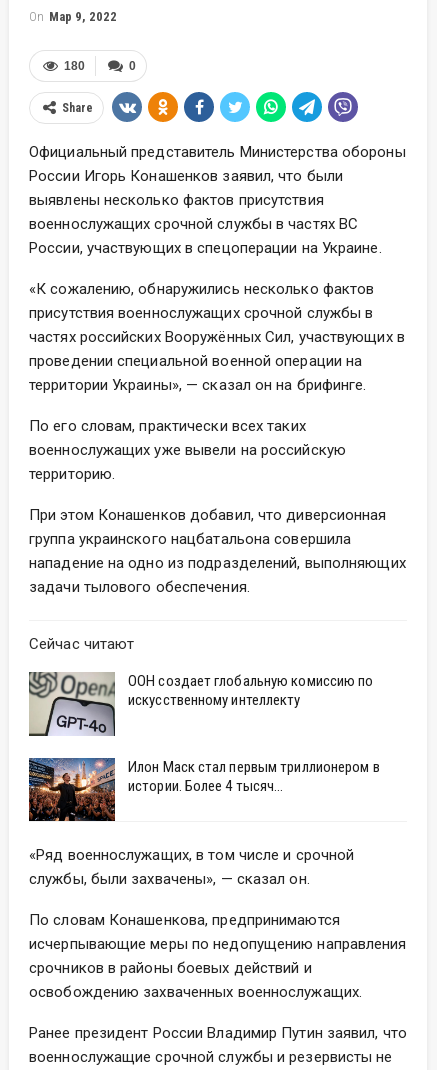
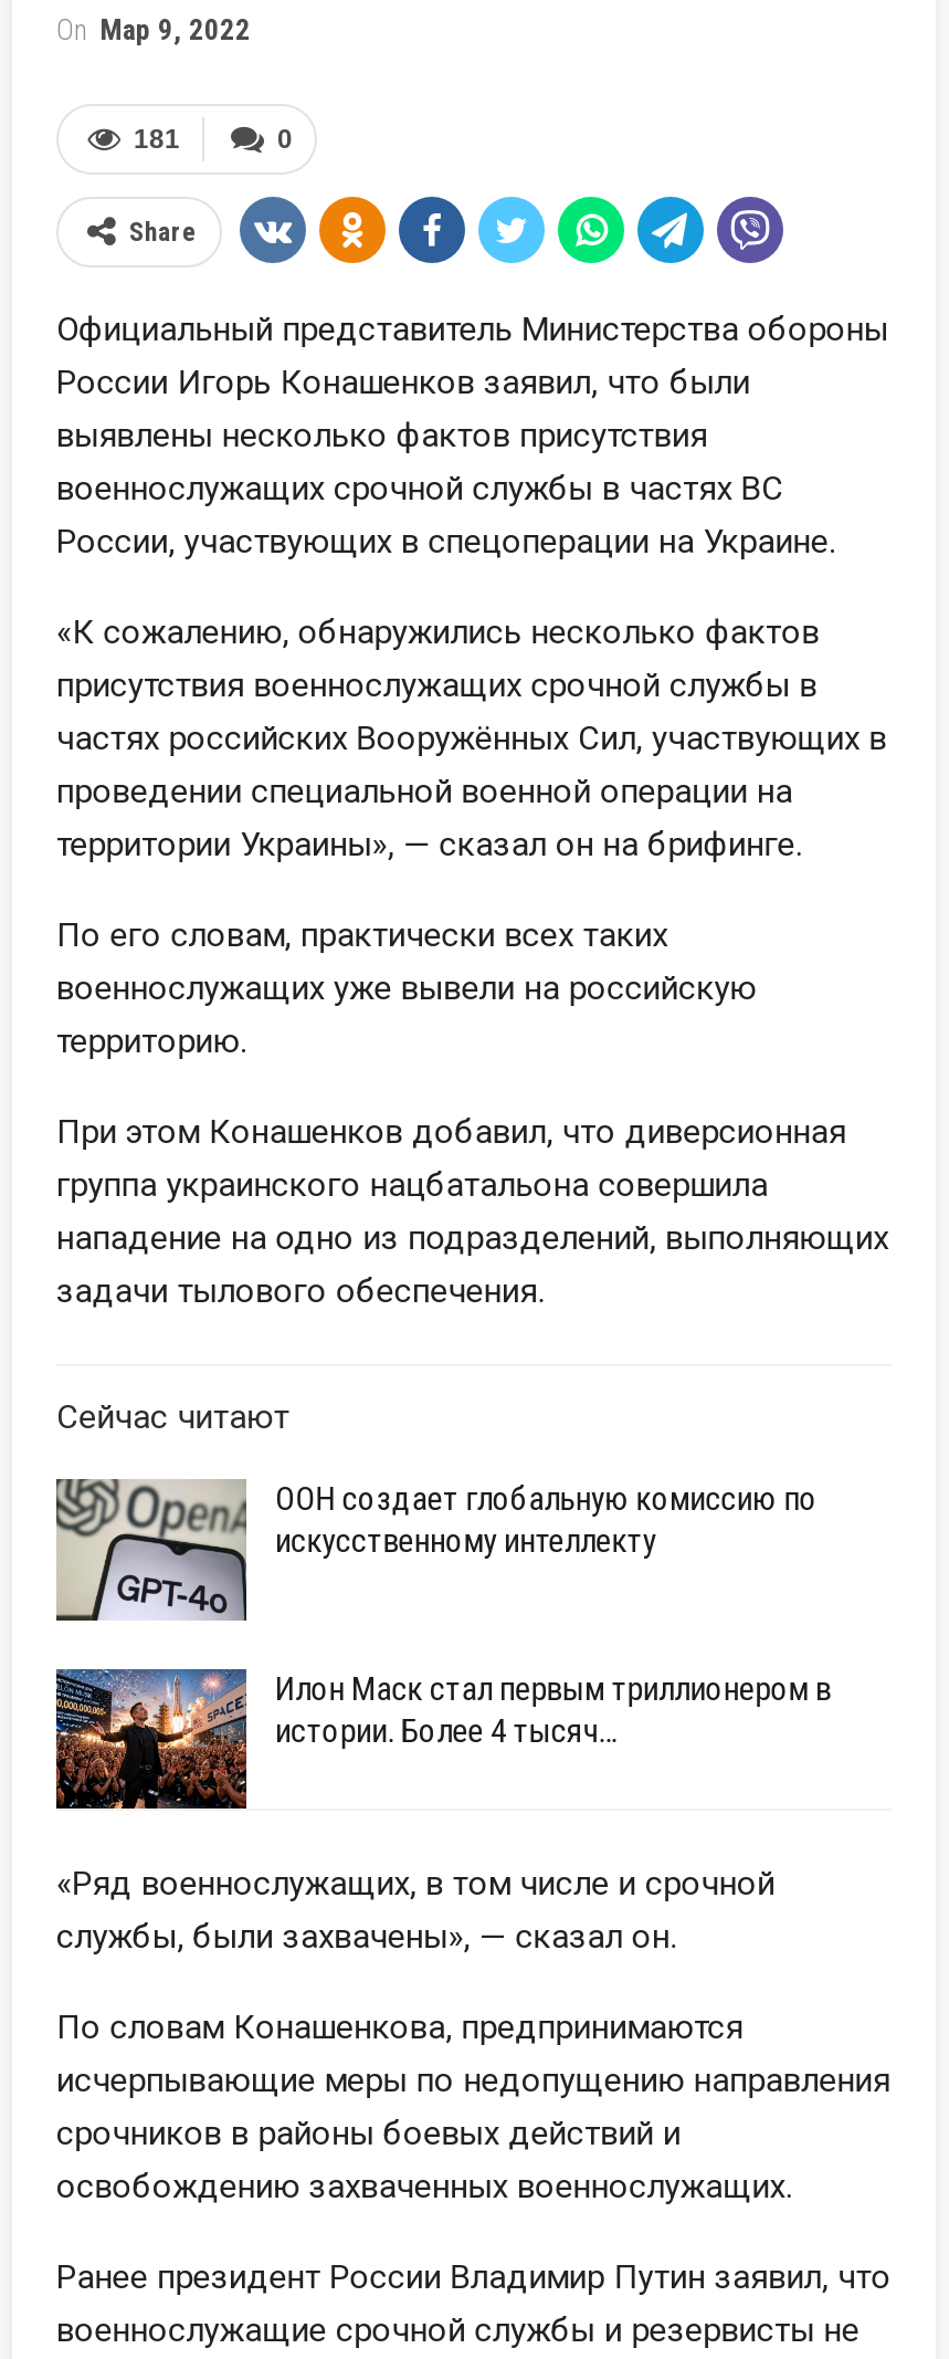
[64,59,85,73] 180 -> [134,124,180,155] 181

